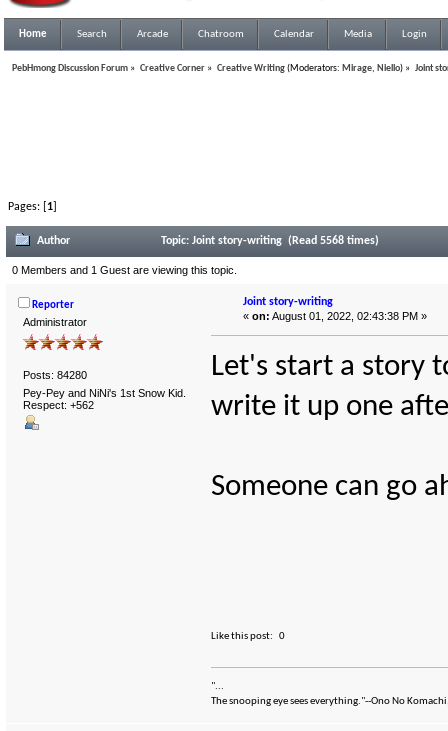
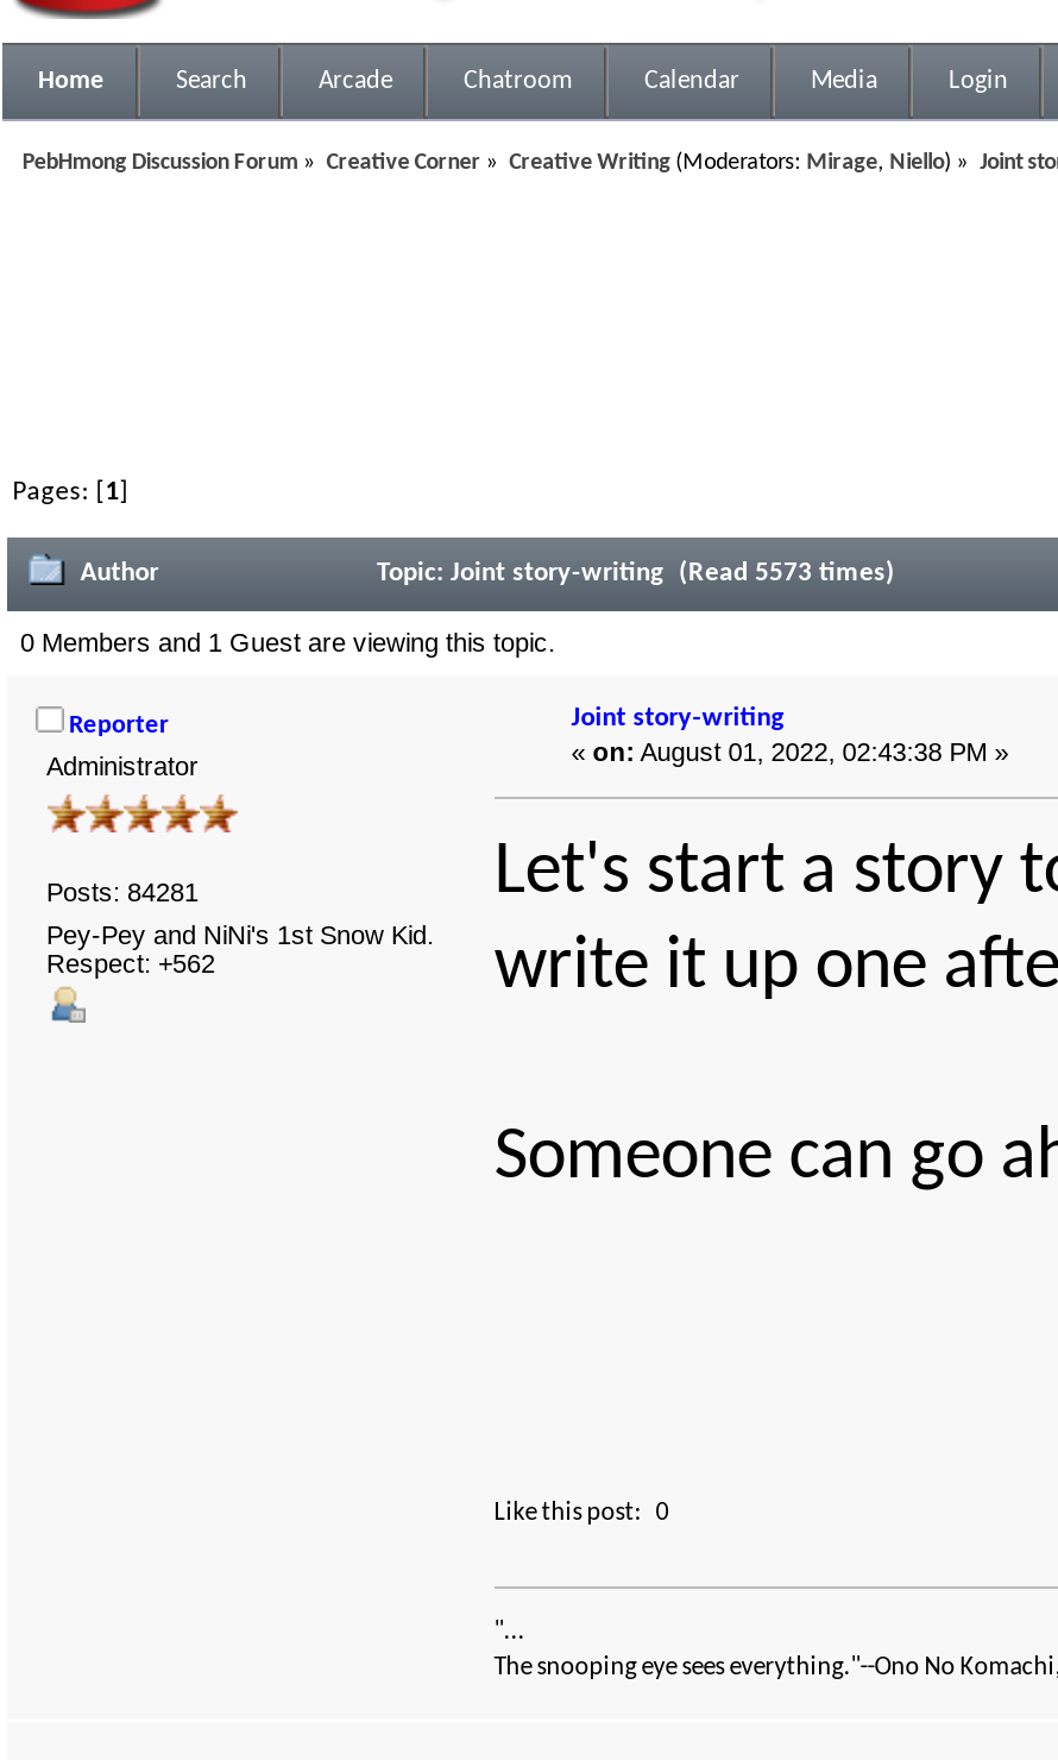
[158,235,379,247] Topic: Joint story-writing (Read 5568 times) -> [370,559,895,587] Topic: Joint story-writing (Read 5573 times)
[22,369,86,381] Posts: 84280 -> [46,879,199,907] Posts: 84281

